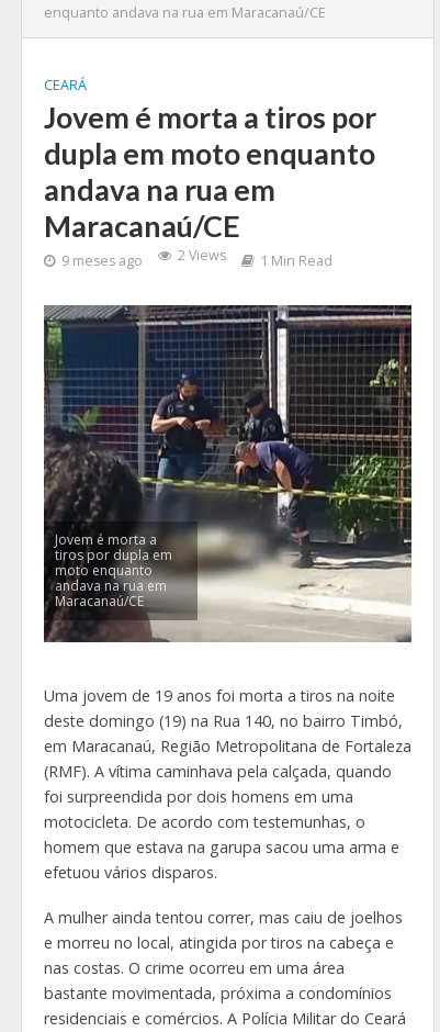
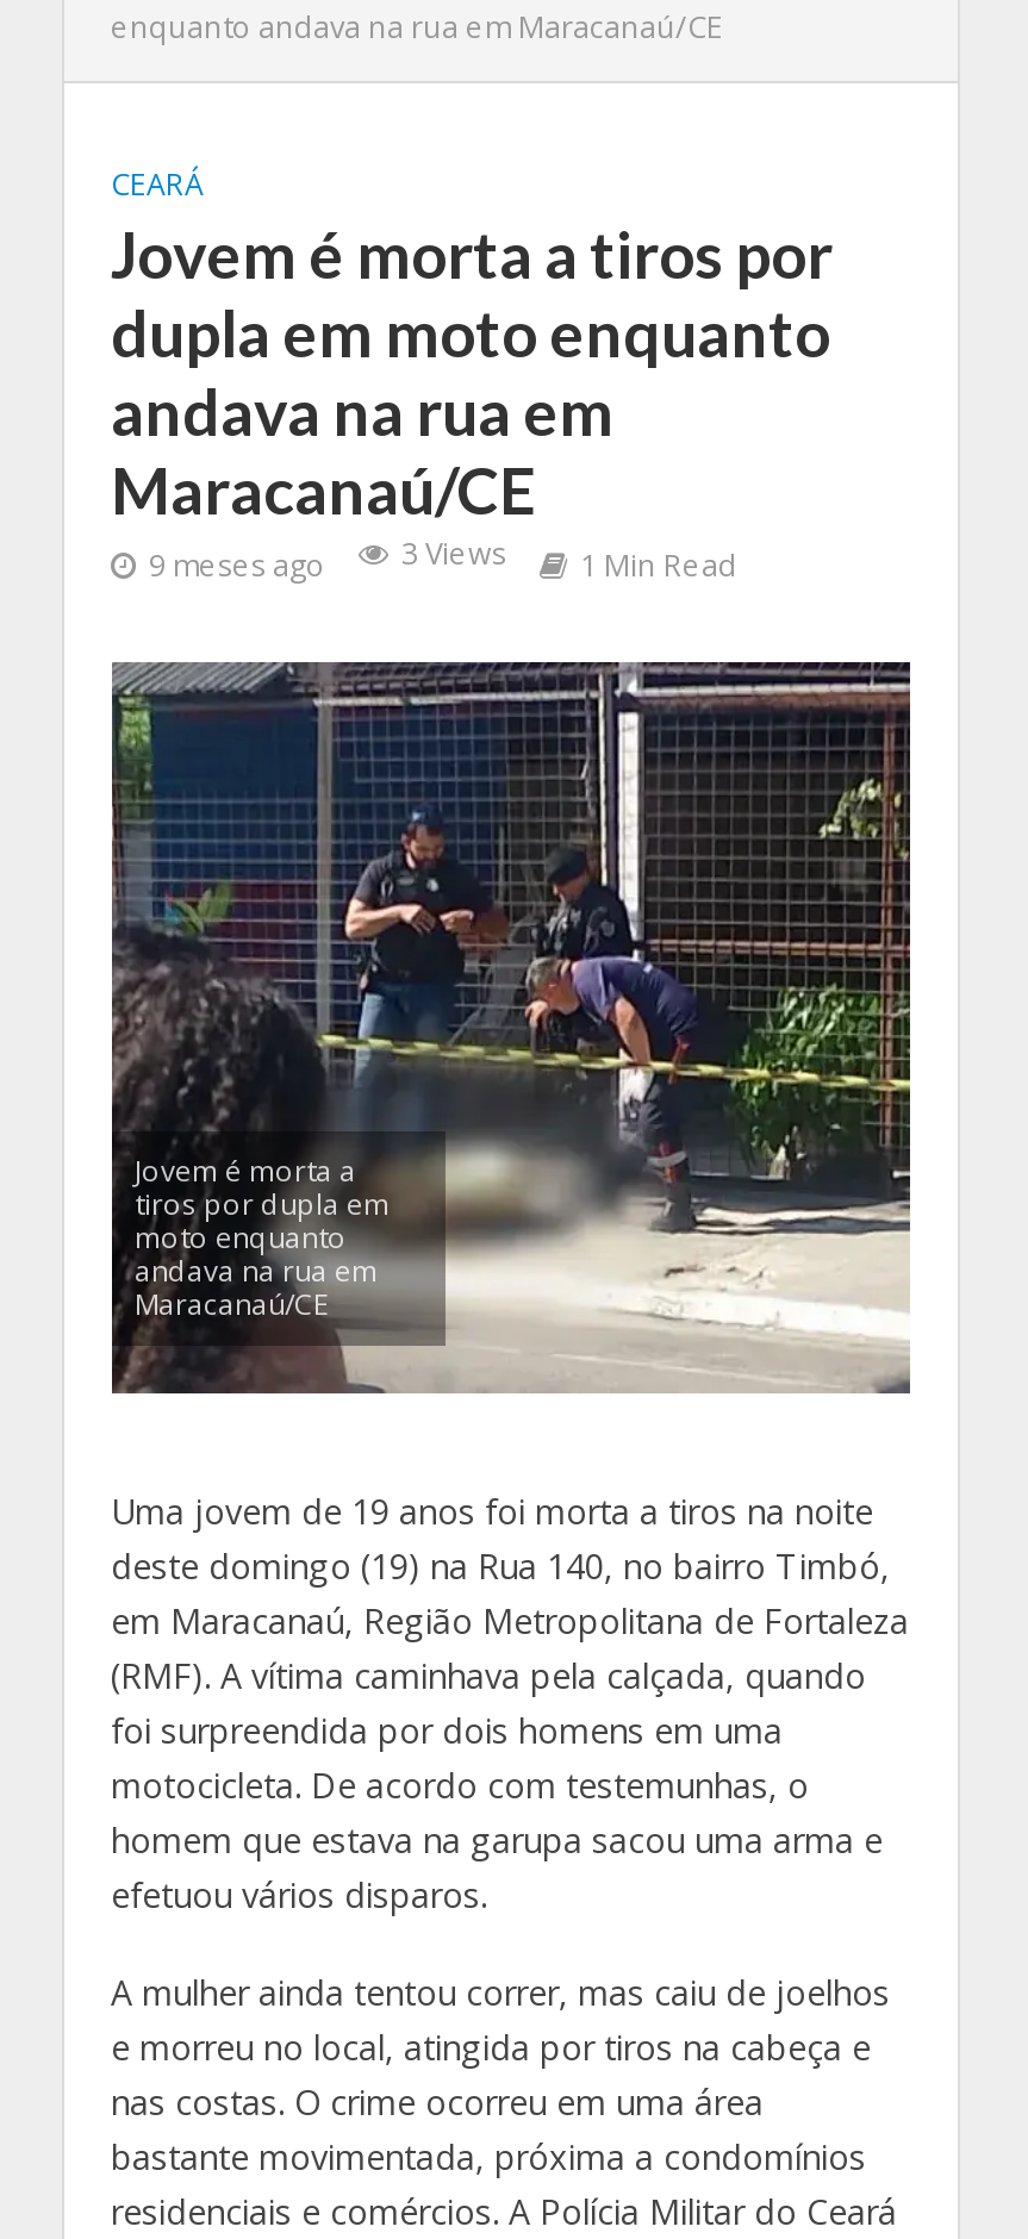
[61,246,332,270] 9 meses ago 2 Views 1 Min Read -> [149,534,737,586] 9 meses ago 3 Views 1 Min Read

